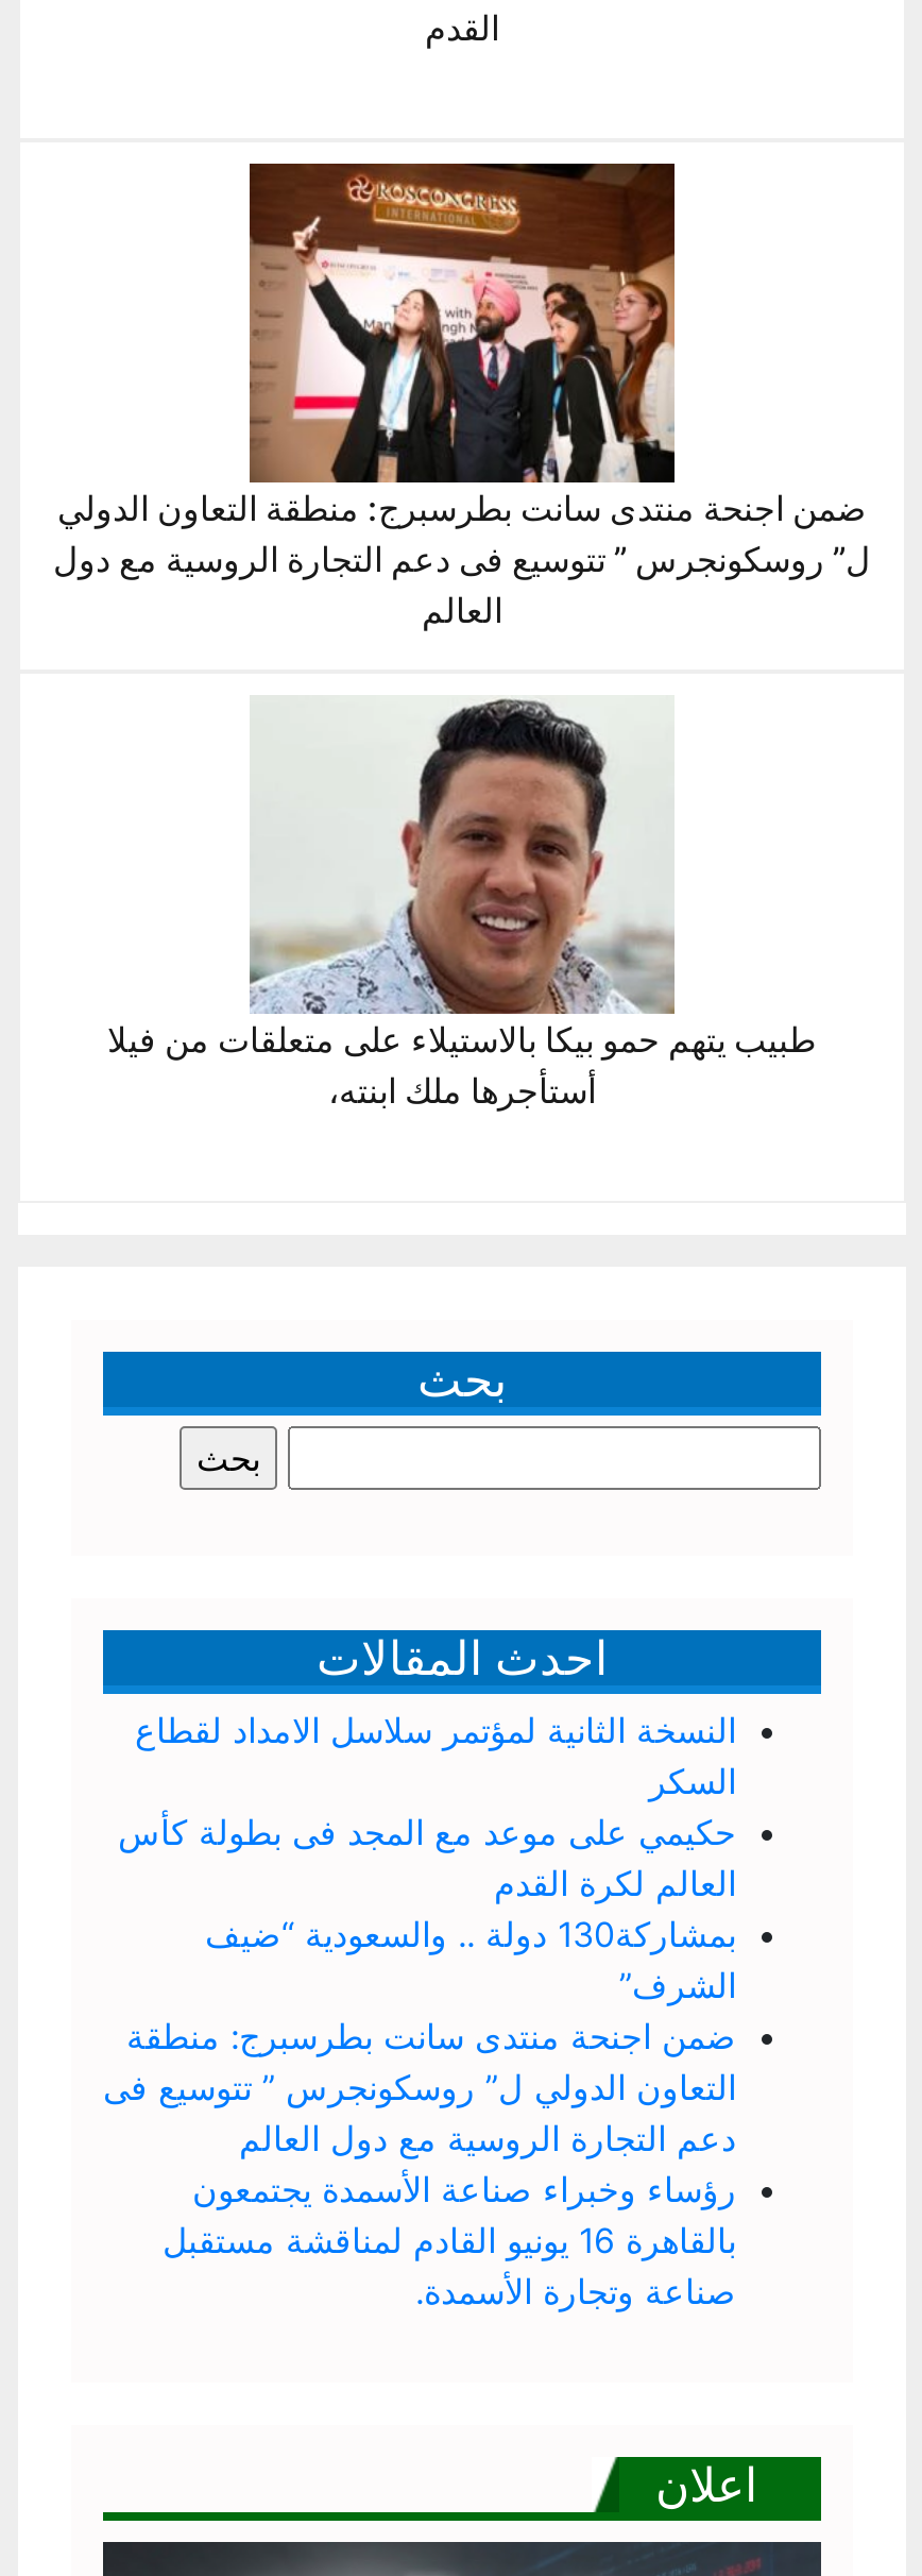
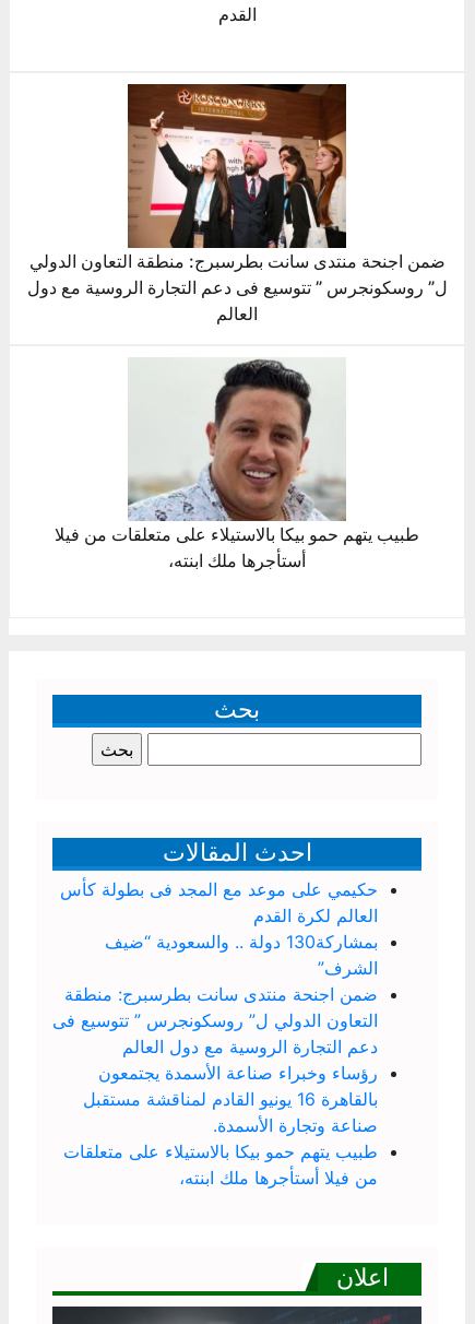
[135,1709,736,1803] النسخة الثانية لمؤتمر سلاسل الامداد لقطاع | السكر -> none
moved [103,1811,736,2313] -> [52,878,378,1136]: حكيمي على موعد مع المجد فى بطولة كأس | العالم لكرة القدم | الشرف” | ضمن اجنحة منتدى سانت بطرسبرج: منطقة | التعاون الدولي ل” روسكونجرس ” تتوسيع فى | دعم التجارة الروسية مع دول العالم | رؤساء وخبراء صناعة الأسمدة يجتمعون | صناعة وتجارة الأسمدة.
none -> [63,1141,378,1189] طبيب يتهم حمو بيكا بالاستيلاء على متعلقات | من فيلا أستأجرها ملك ابنته،

